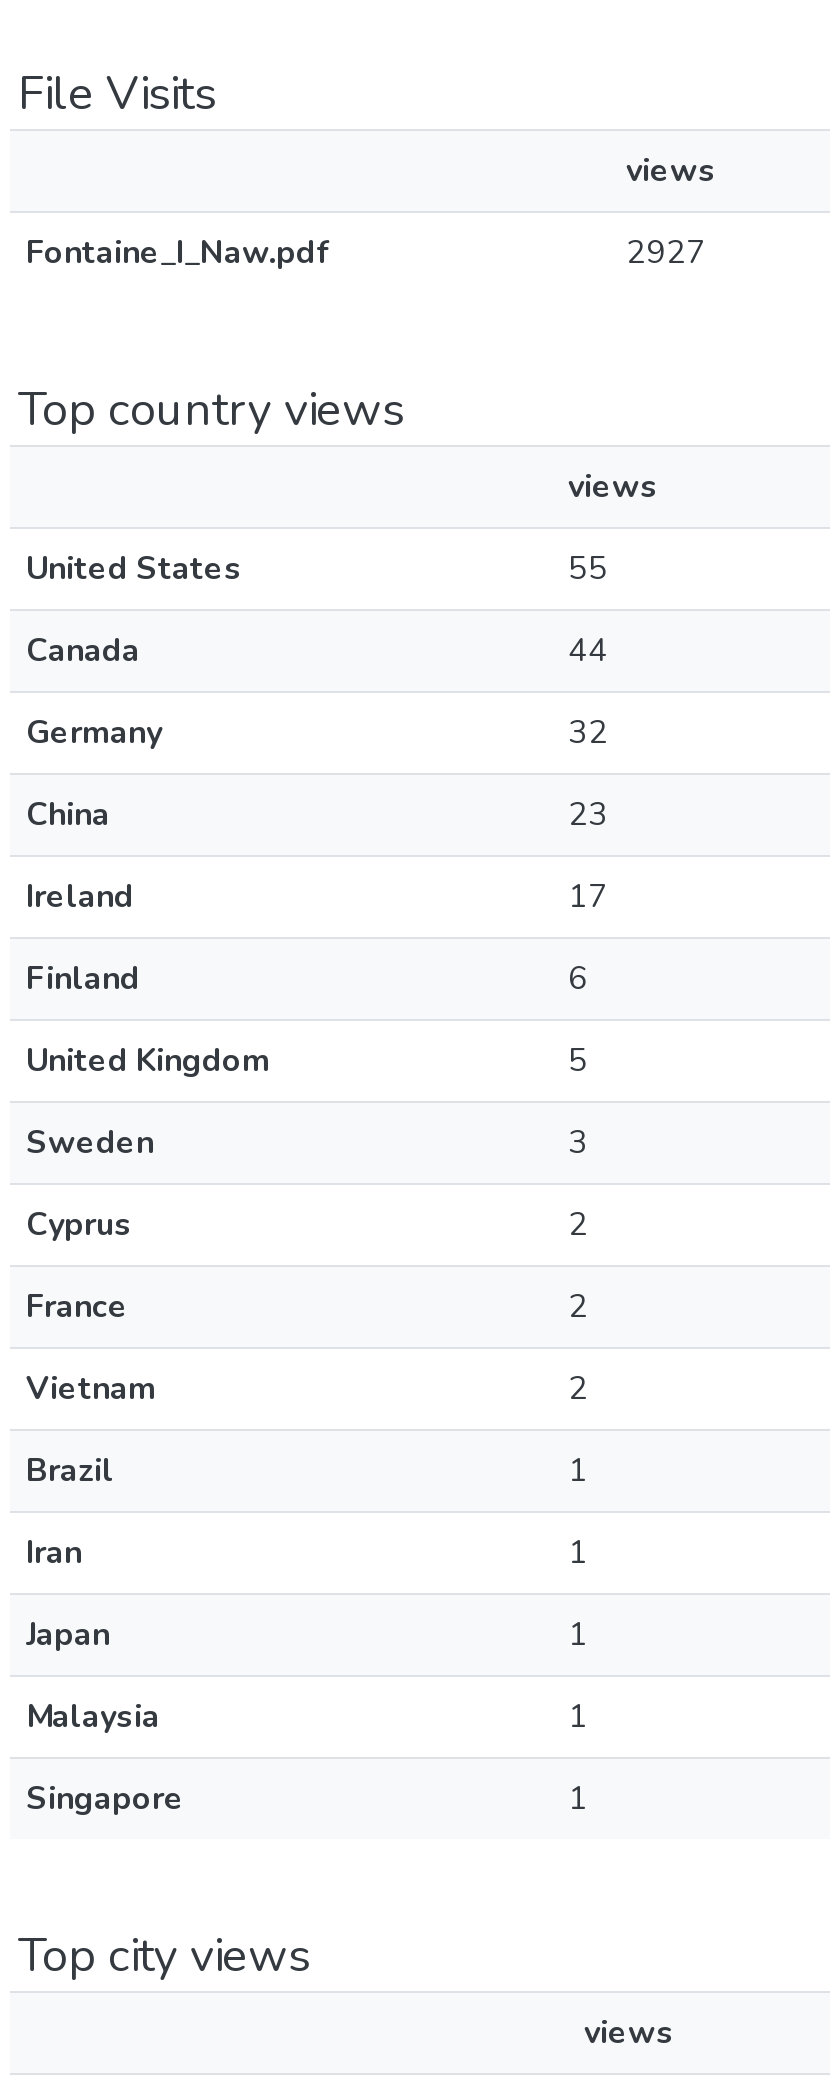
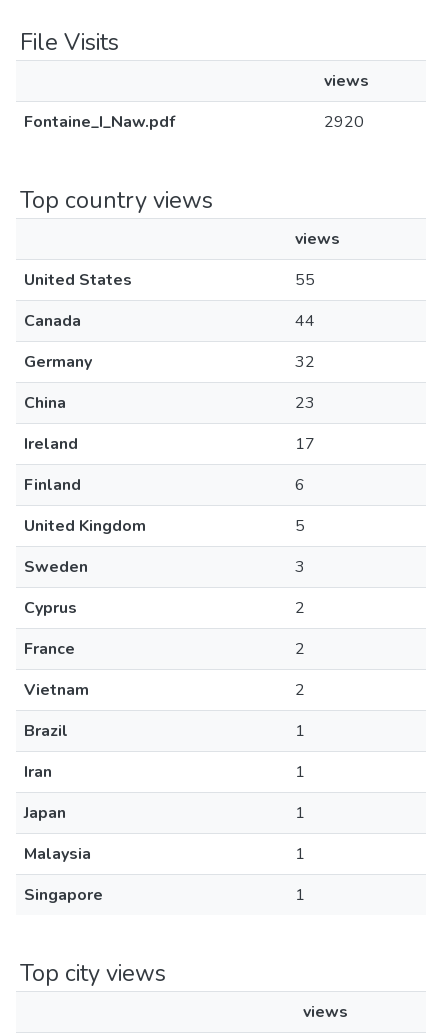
[626,231,706,275] 2927 -> [324,111,364,133] 2920

